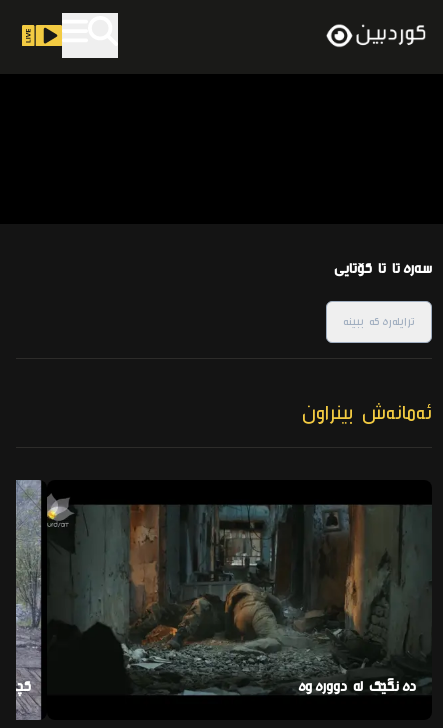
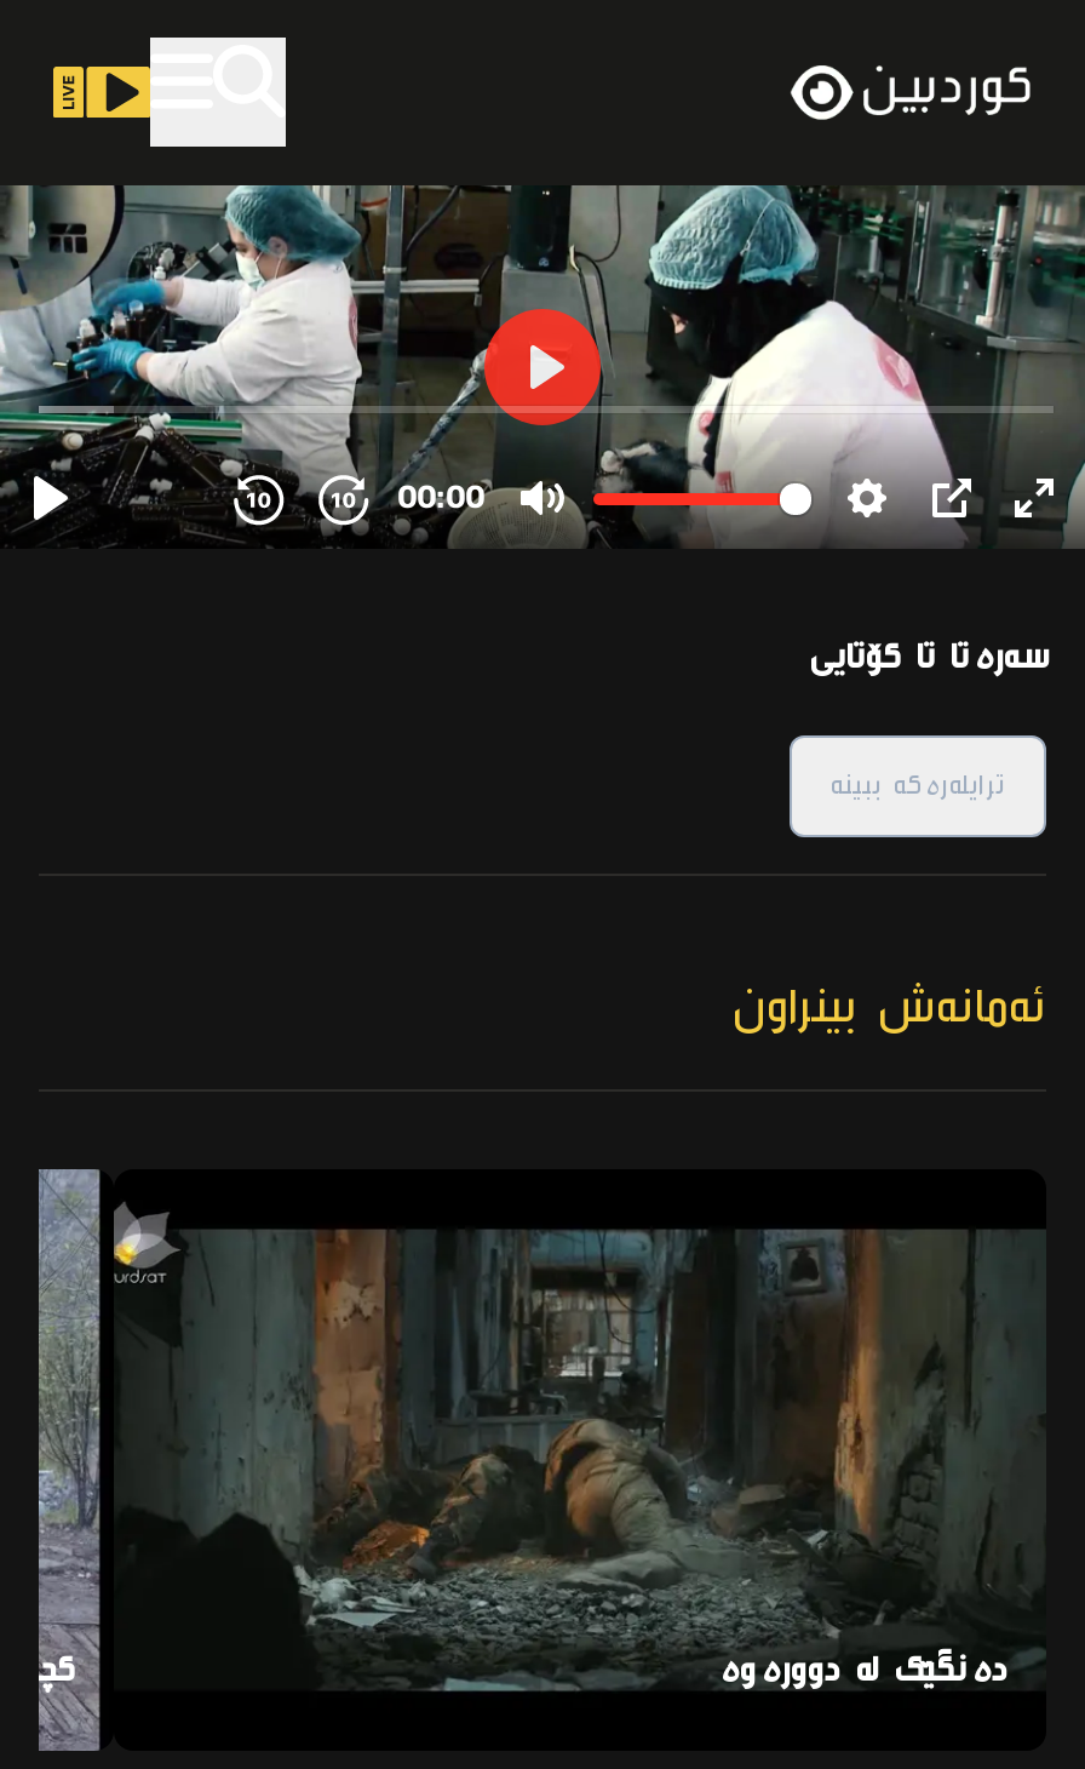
none -> [7,183,1078,549] [image]

